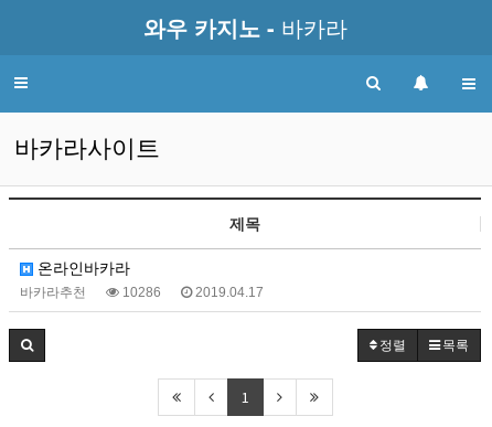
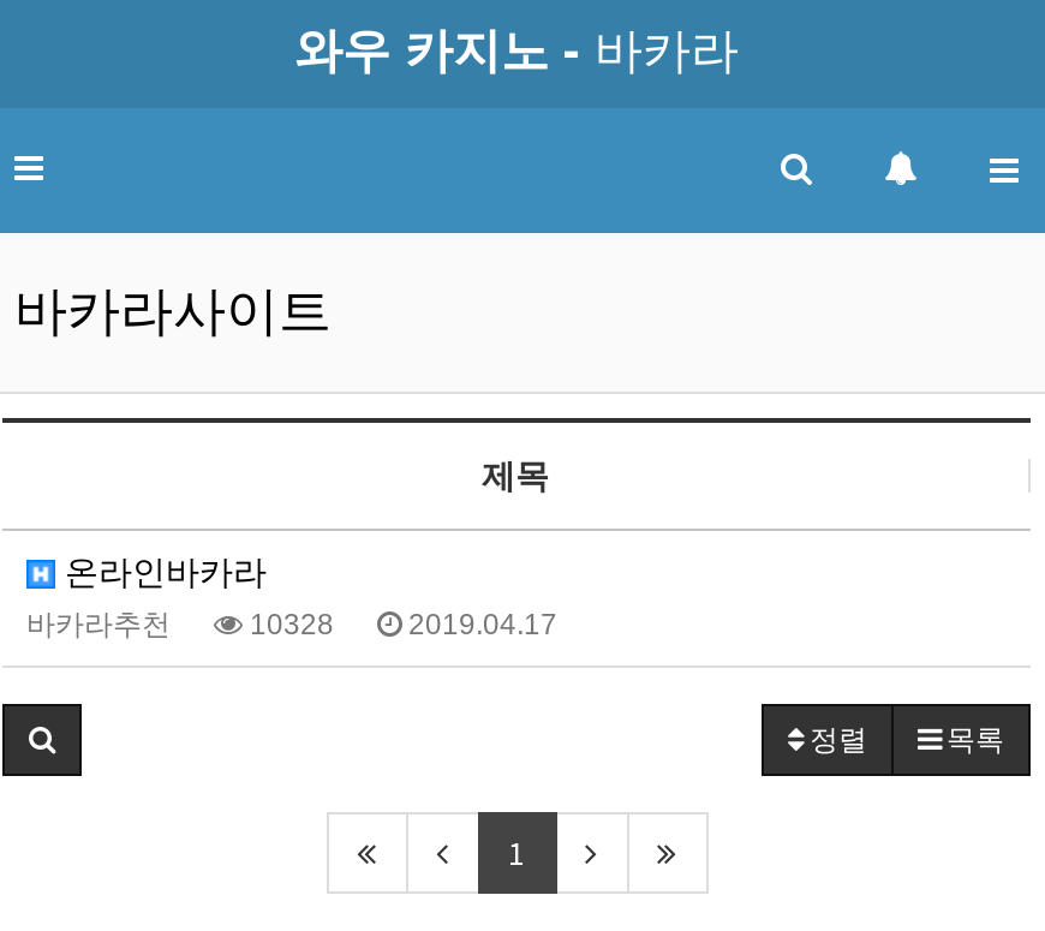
[119,285,264,300] 10286 2019.04.17 -> [243,608,557,641] 10328 2019.04.17

